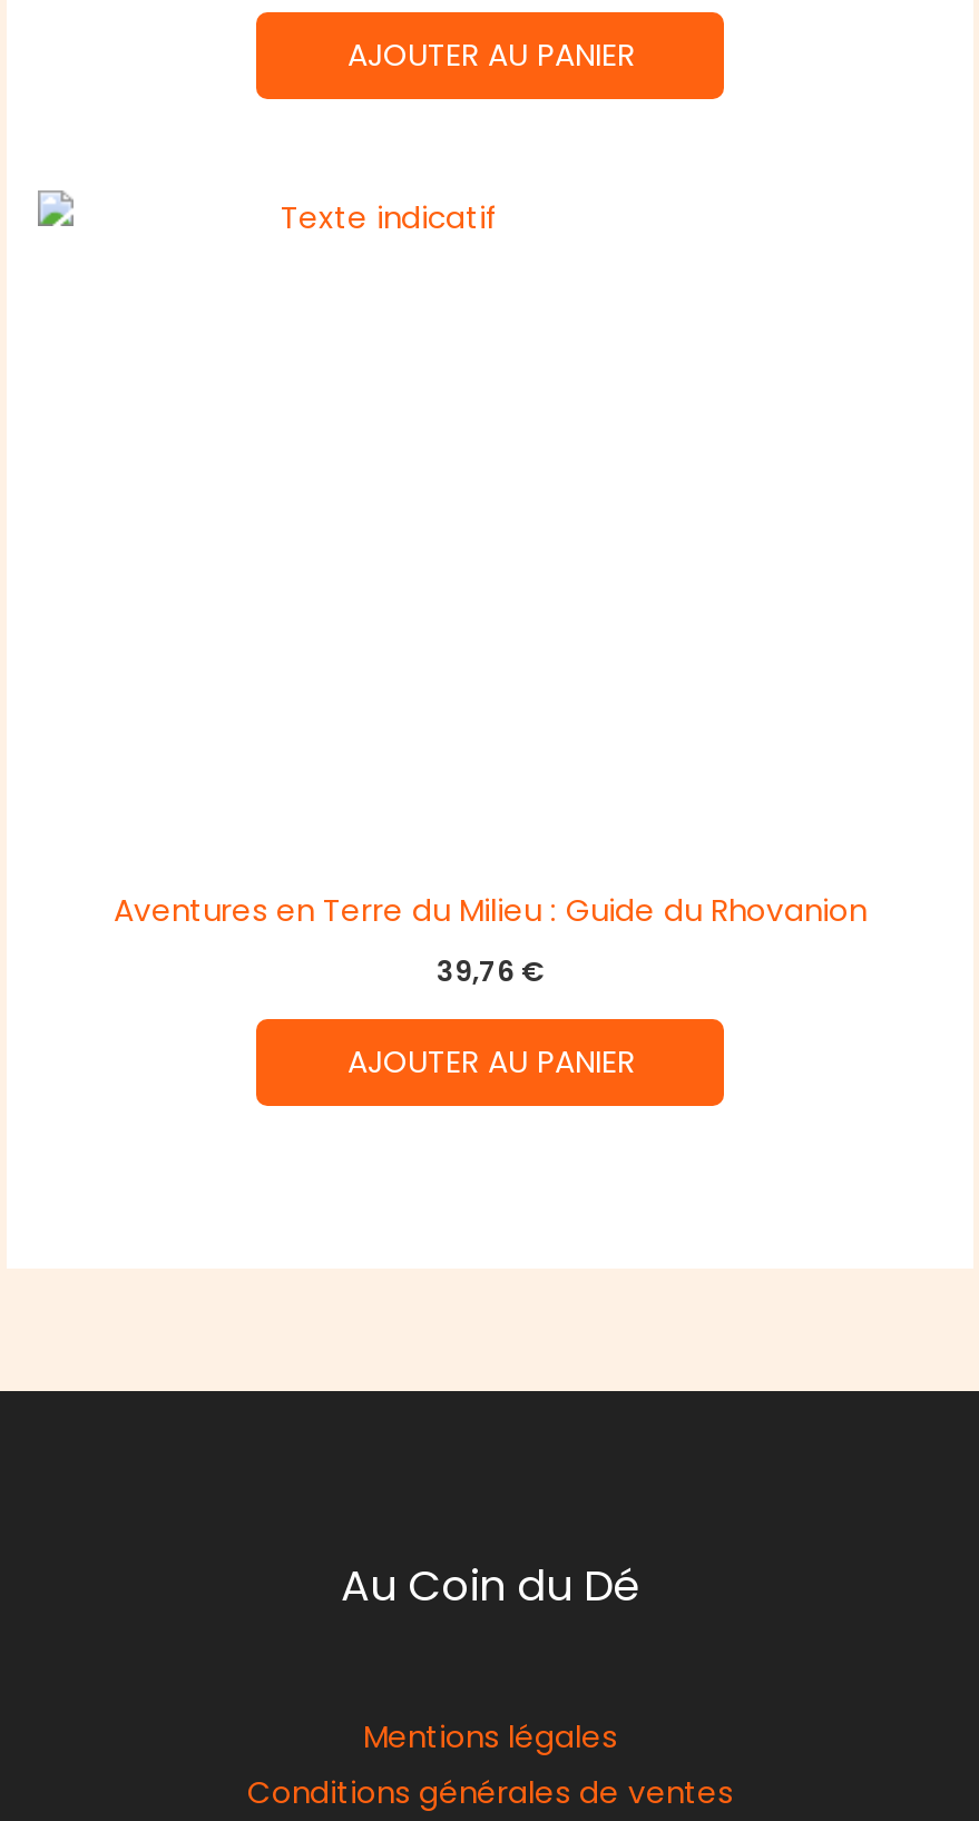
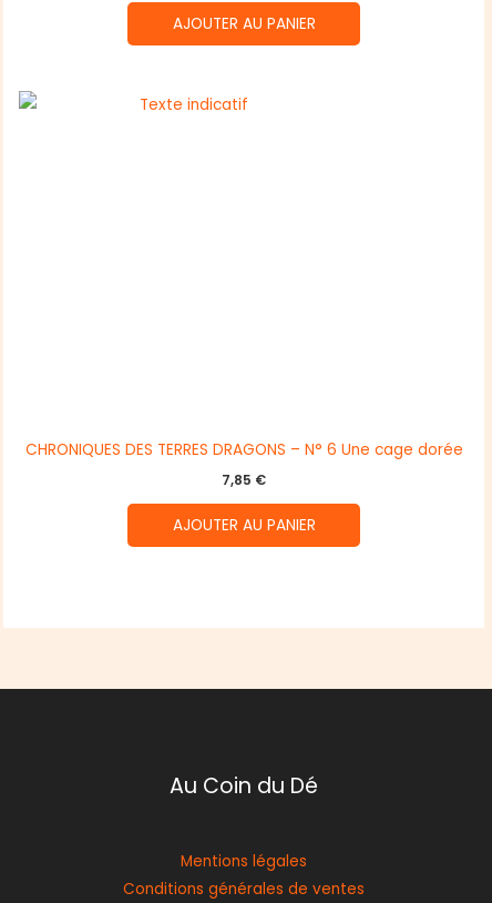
[114,891,867,933] Aventures en Terre du Milieu : Guide du Rhovanion -> [25,440,463,461] CHRONIQUES DES TERRES DRAGONS – N° 6 Une cage dorée
[437,953,544,991] 39,76 € -> [222,471,266,489] 7,85 €

